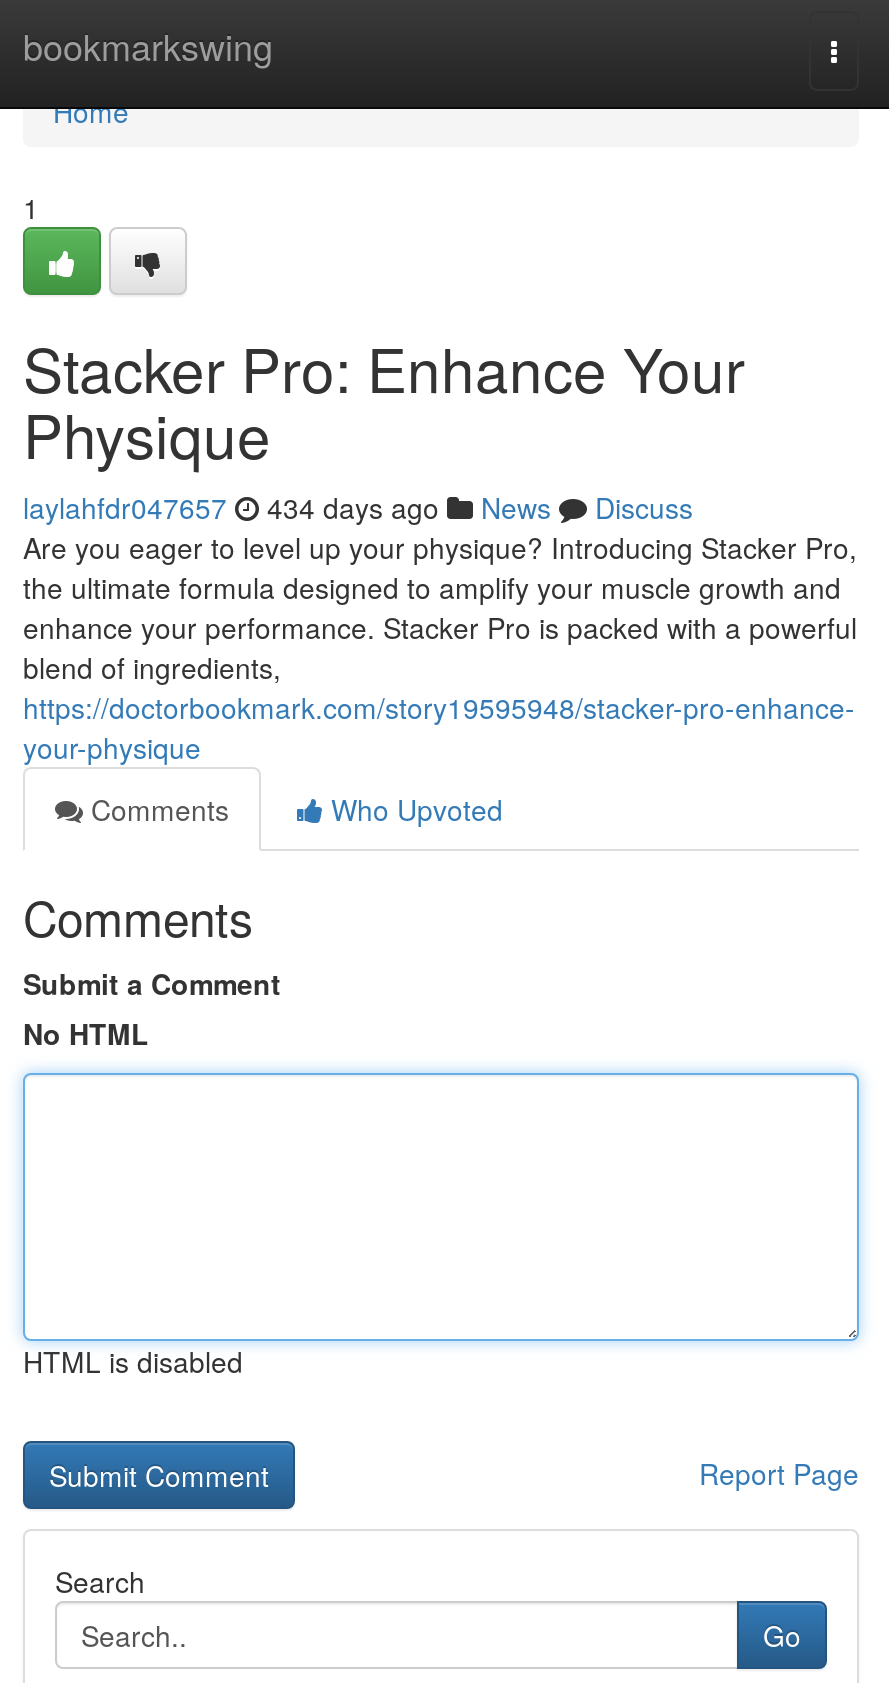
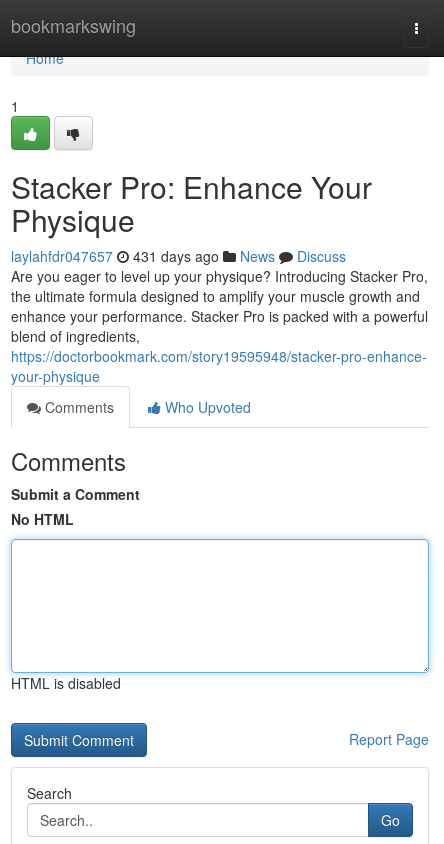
[23,487,693,527] laylahfdr047657 434 days ago News Discuss -> [11,246,346,266] laylahfdr047657 431 days ago News Discuss

